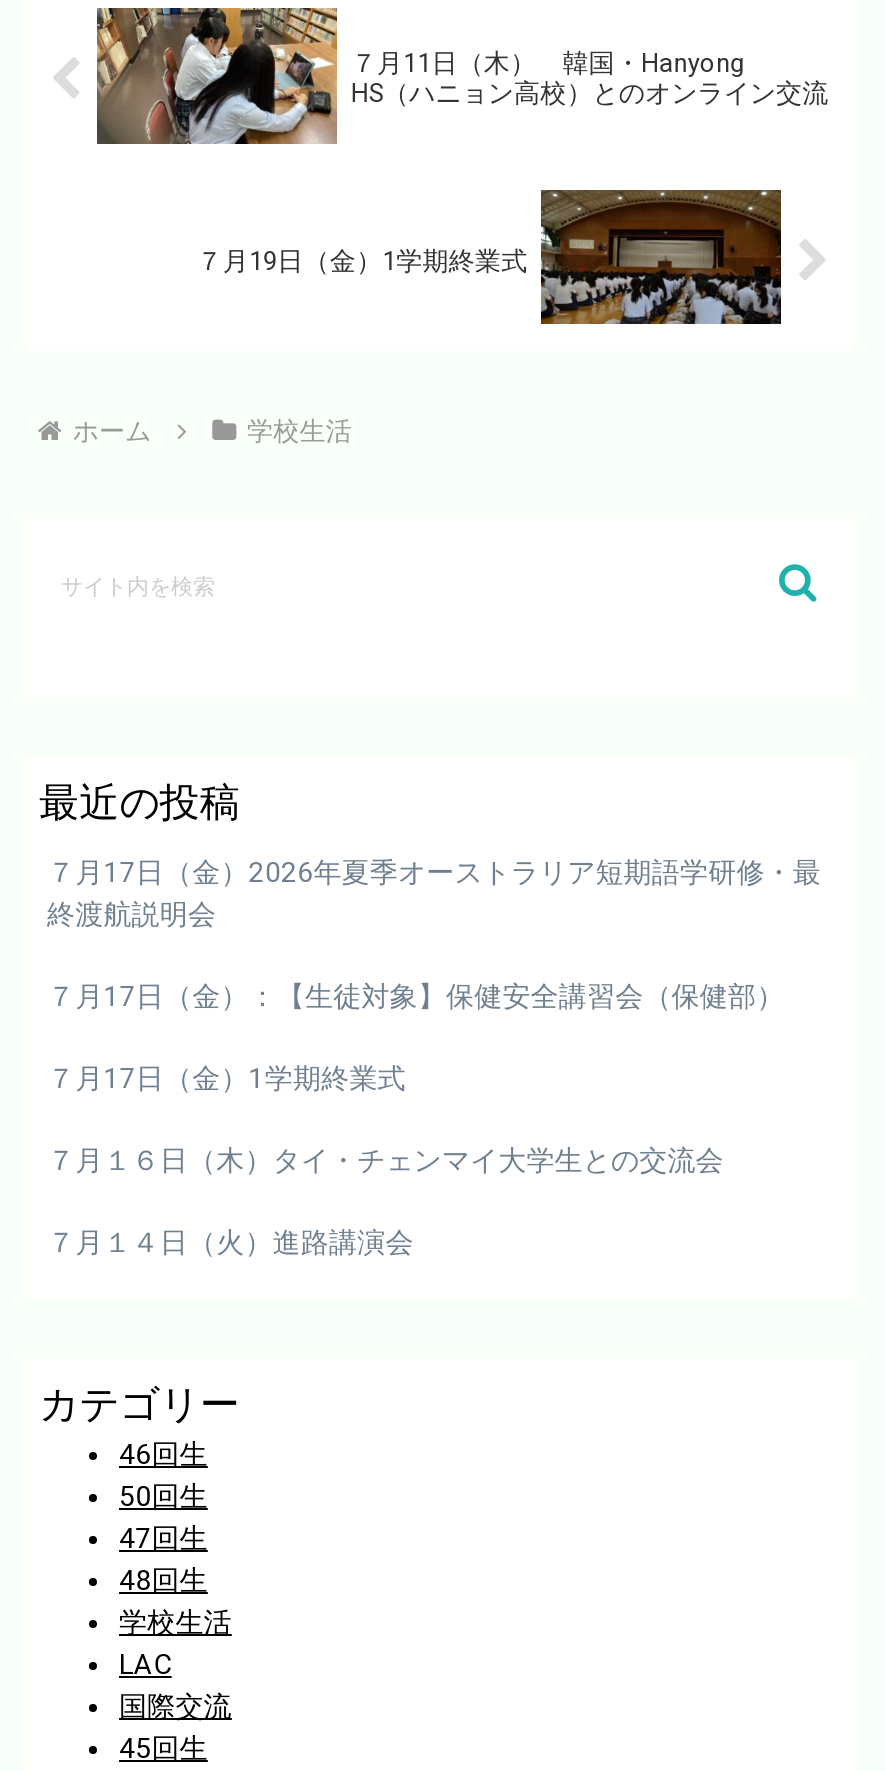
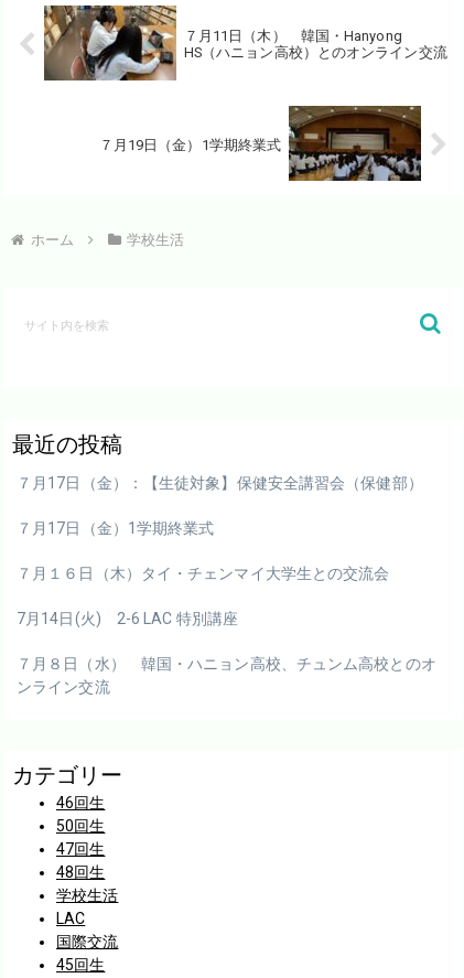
[47,856,821,930] ７月17日（金）2026年夏季オーストラリア短期語学研修・最 | 終渡航説明会 -> none
moved [47,980,784,1176] -> [17,474,423,582]: ７月17日（金）：【生徒対象】保健安全講習会（保健部） | ７月17日（金）1学期終業式 | ７月１６日（木）タイ・チェンマイ大学生との交流会
[47,1226,414,1258] ７月１４日（火）進路講演会 -> [17,609,436,695] 7月14日(火) 2-6 LAC 特別講座 | ７月８日（水） 韓国・ハニョン高校、チュンム高校とのオ | ンライン交流

